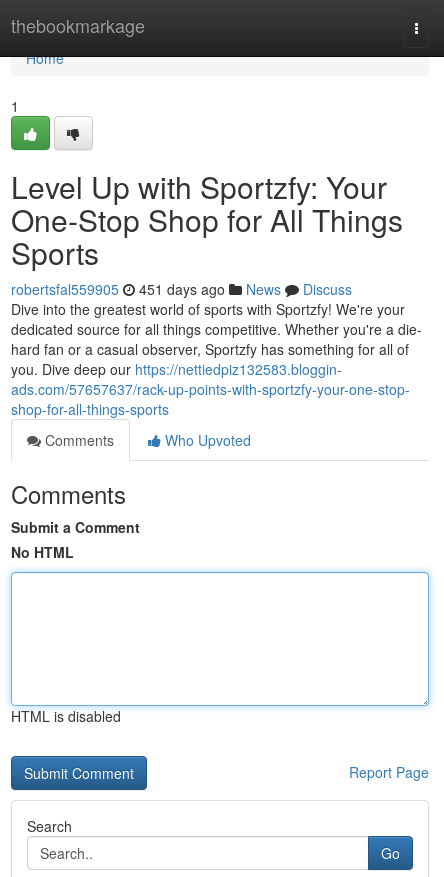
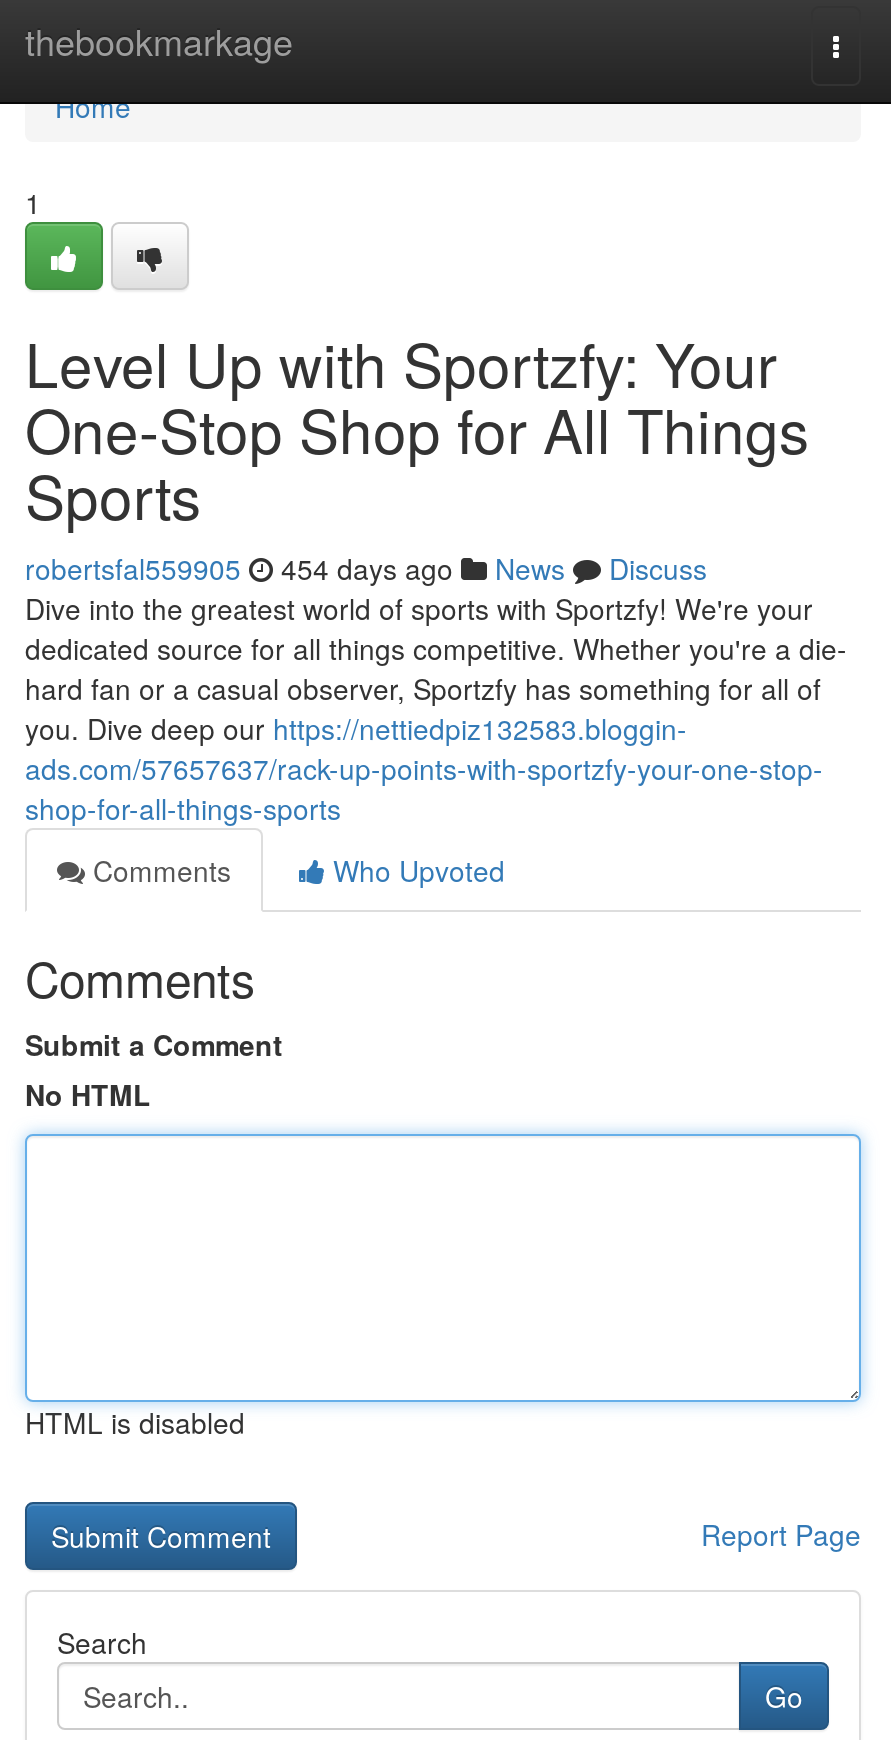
[11,279,352,299] robertsfal559905 451 days ago News Discuss -> [25,548,707,588] robertsfal559905 454 days ago News Discuss

